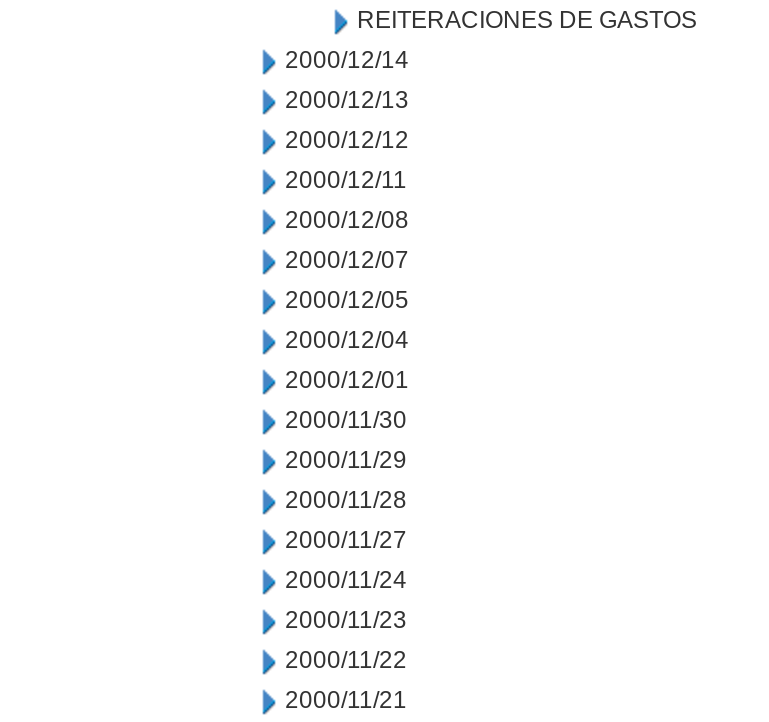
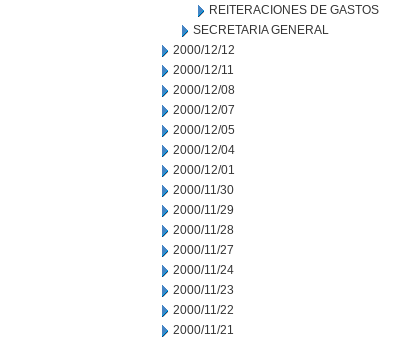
[285,46,409,114] 2000/12/14 | 2000/12/13 -> [193,23,329,37] SECRETARIA GENERAL

